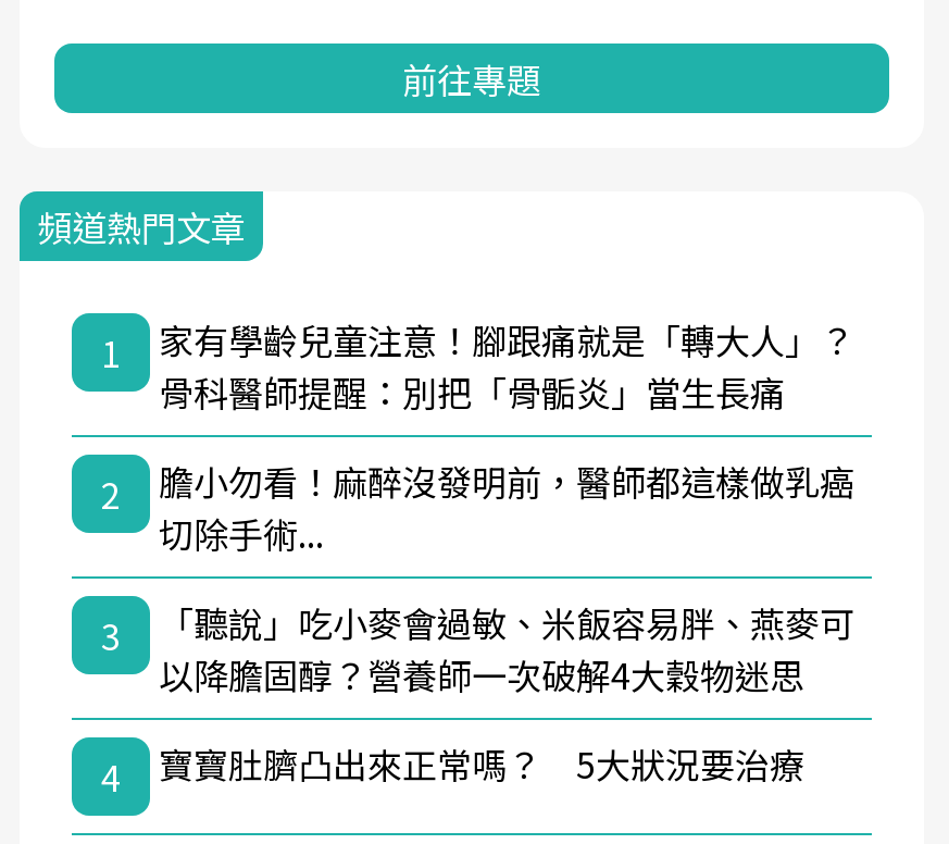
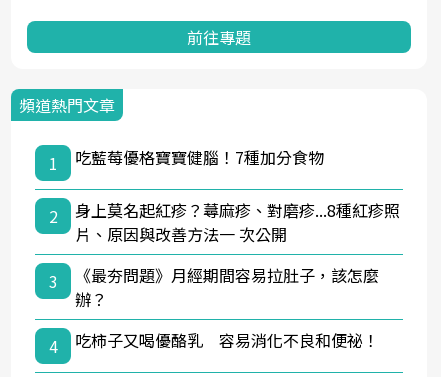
[159,313,854,417] 家有學齡兒童注意！腳跟痛就是「轉大人」？ | 骨科醫師提醒：別把「骨骺炎」當生長痛 -> [75,145,324,169] 吃藍莓優格寶寶健腦！7種加分食物
[159,454,854,558] 膽小勿看！麻醉沒發明前，醫師都這樣做乳癌 | 切除手術... -> [75,198,400,246] 身上莫名起紅疹？蕁麻疹、對磨疹...8種紅疹照 | 片、原因與改善方法一 次公開
[159,595,854,700] 「聽說」吃小麥會過敏、米飯容易胖、燕麥可 | 以降膽固醇？營養師一次破解4大穀物迷思 -> [75,263,379,311] 《最夯問題》月經期間容易拉肚子，該怎麼 | 辦？
[159,737,804,789] 寶寶肚臍凸出來正常嗎？ 5大狀況要治療 -> [75,328,379,352] 吃柿子又喝優酪乳 容易消化不良和便祕！

